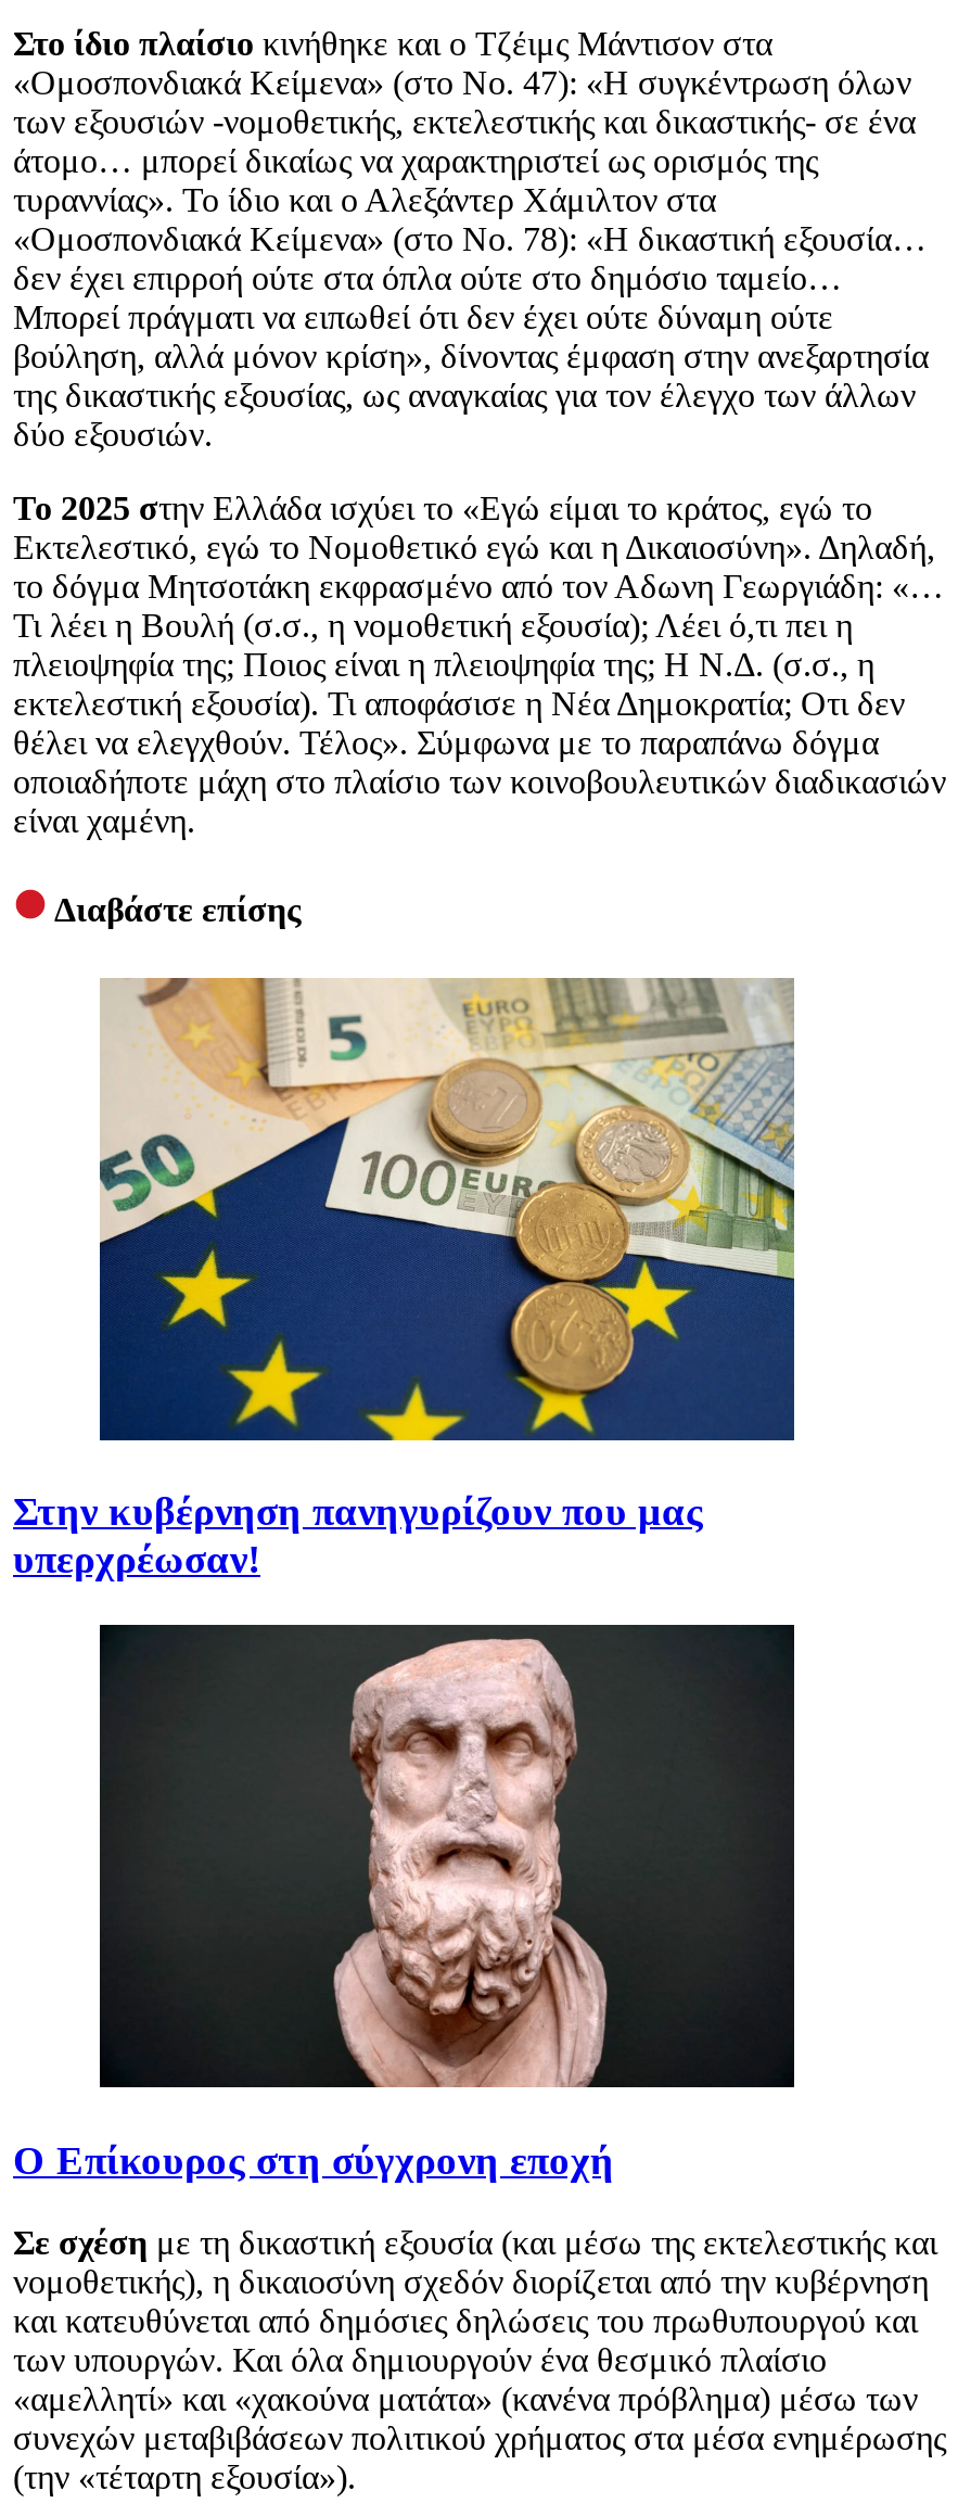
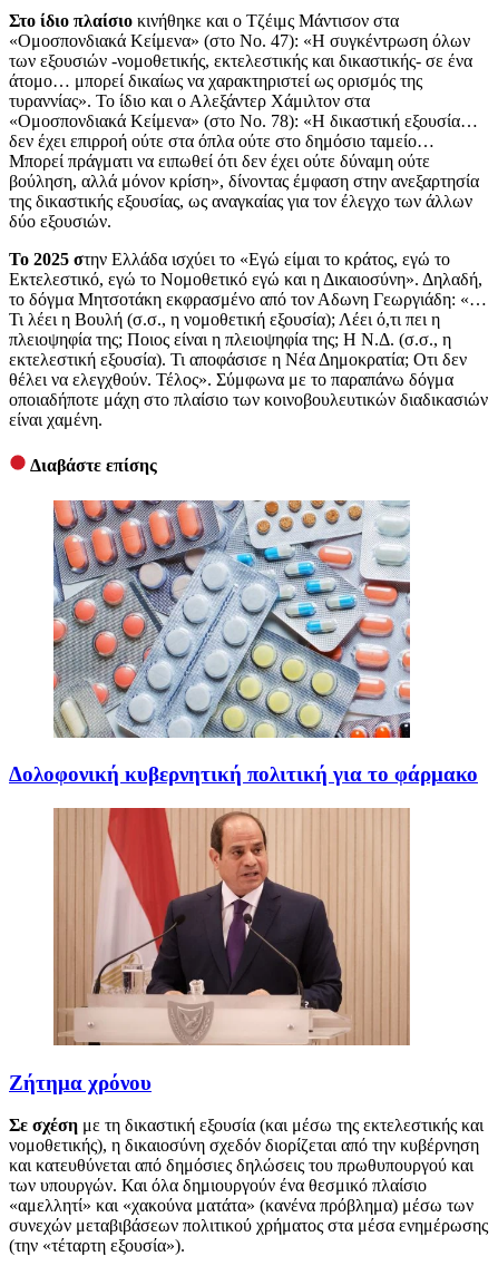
[13,976,796,1582] [image] | Στην κυβέρνηση πανηγυρίζουν που μας | υπερχρέωσαν! -> [9,499,478,786] [image] | Δολοφονική κυβερνητική πολιτική για το φάρμακο
[13,1623,796,2182] [image] | Ο Επίκουρος στη σύγχρονη εποχή -> [9,807,410,1094] [image] | Ζήτημα χρόνου

